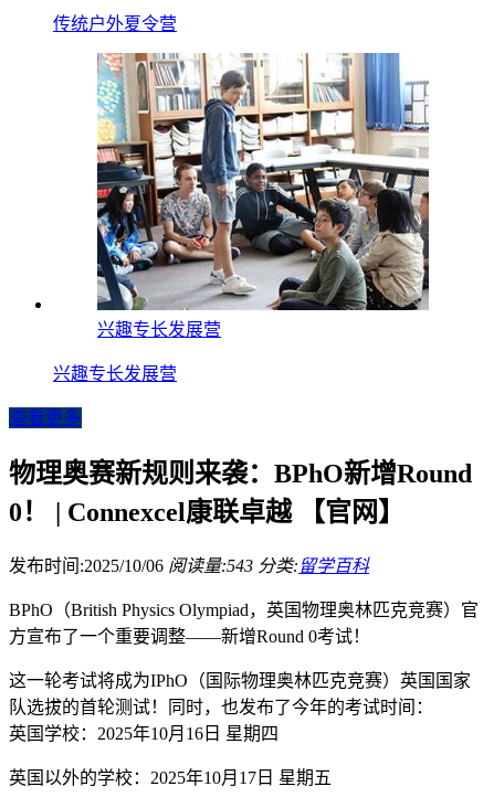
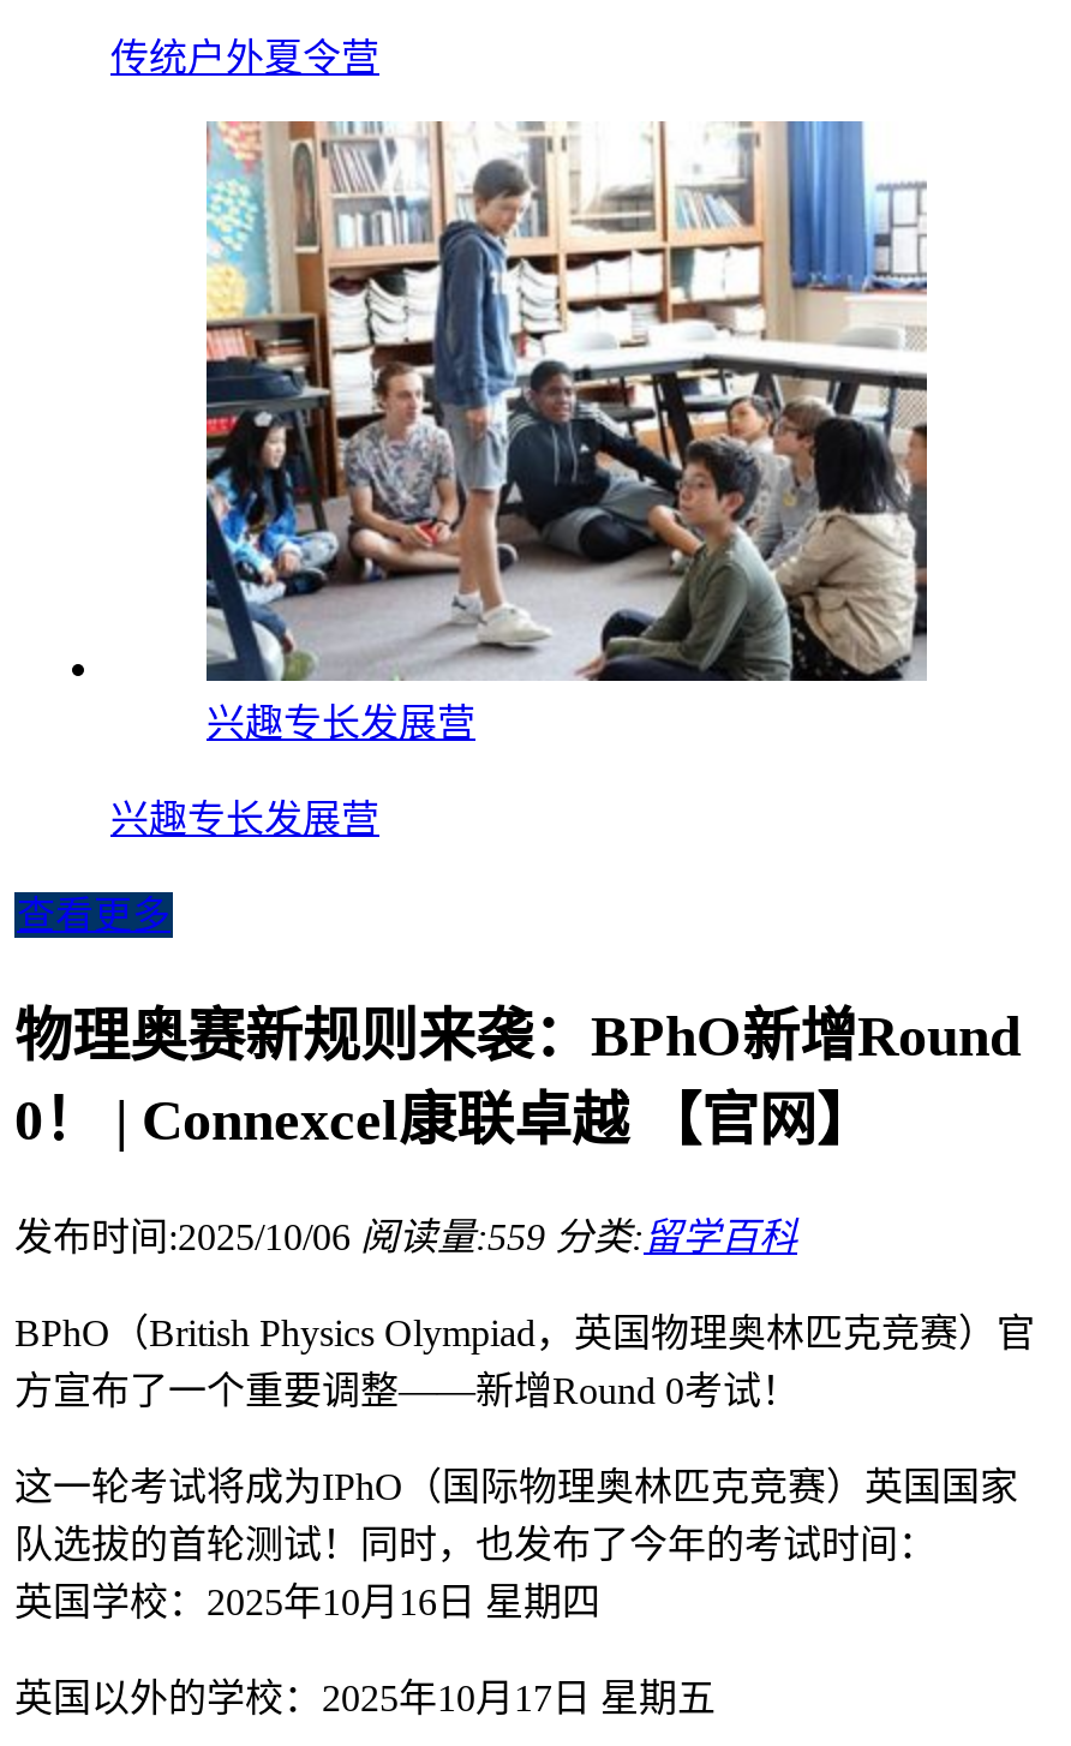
[9,556,369,575] 发布时间:2025/10/06 阅读量:543分类:留学百科 -> [14,1216,797,1257] 发布时间:2025/10/06 阅读量:559分类:留学百科

